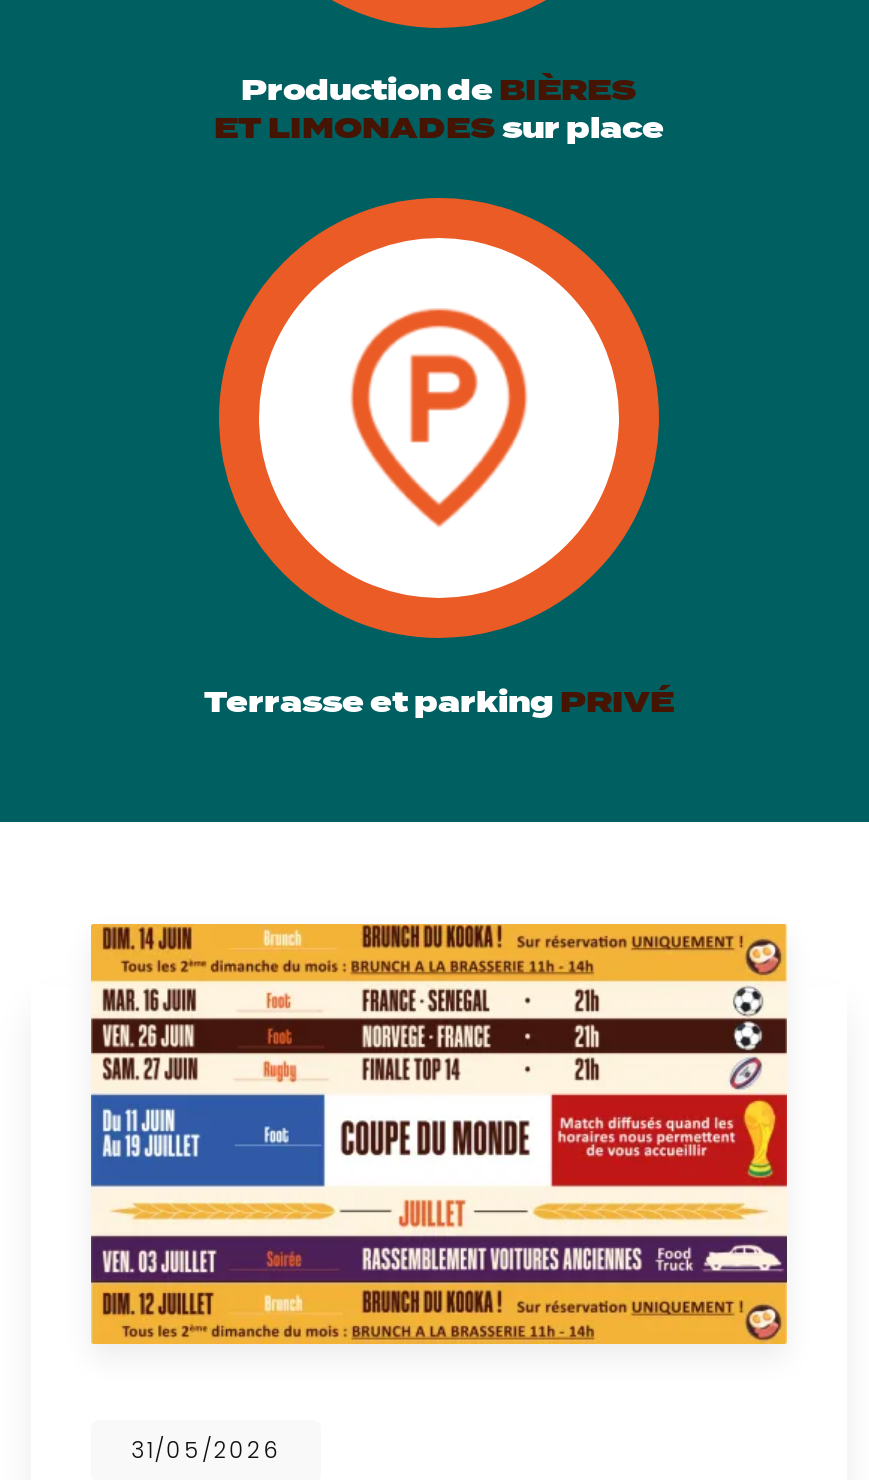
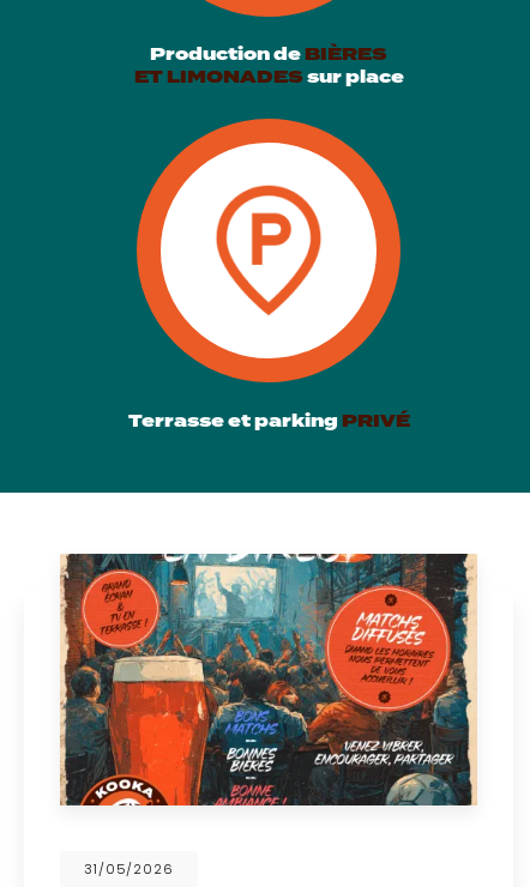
[89,922,789,1346] [image] -> [60,553,477,807] [image]

